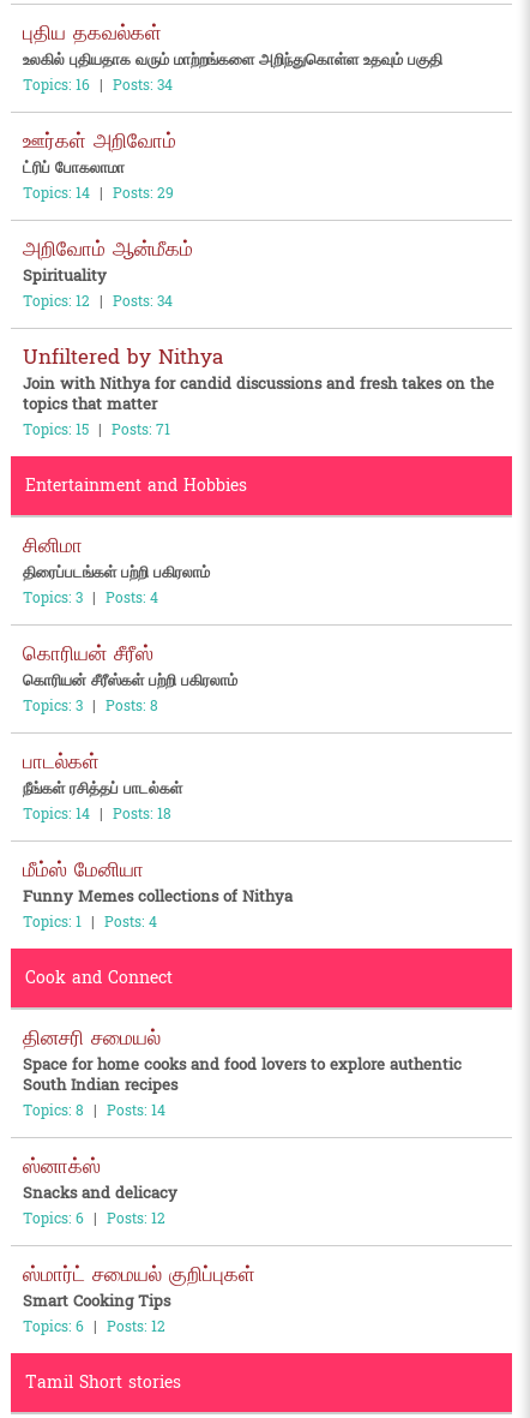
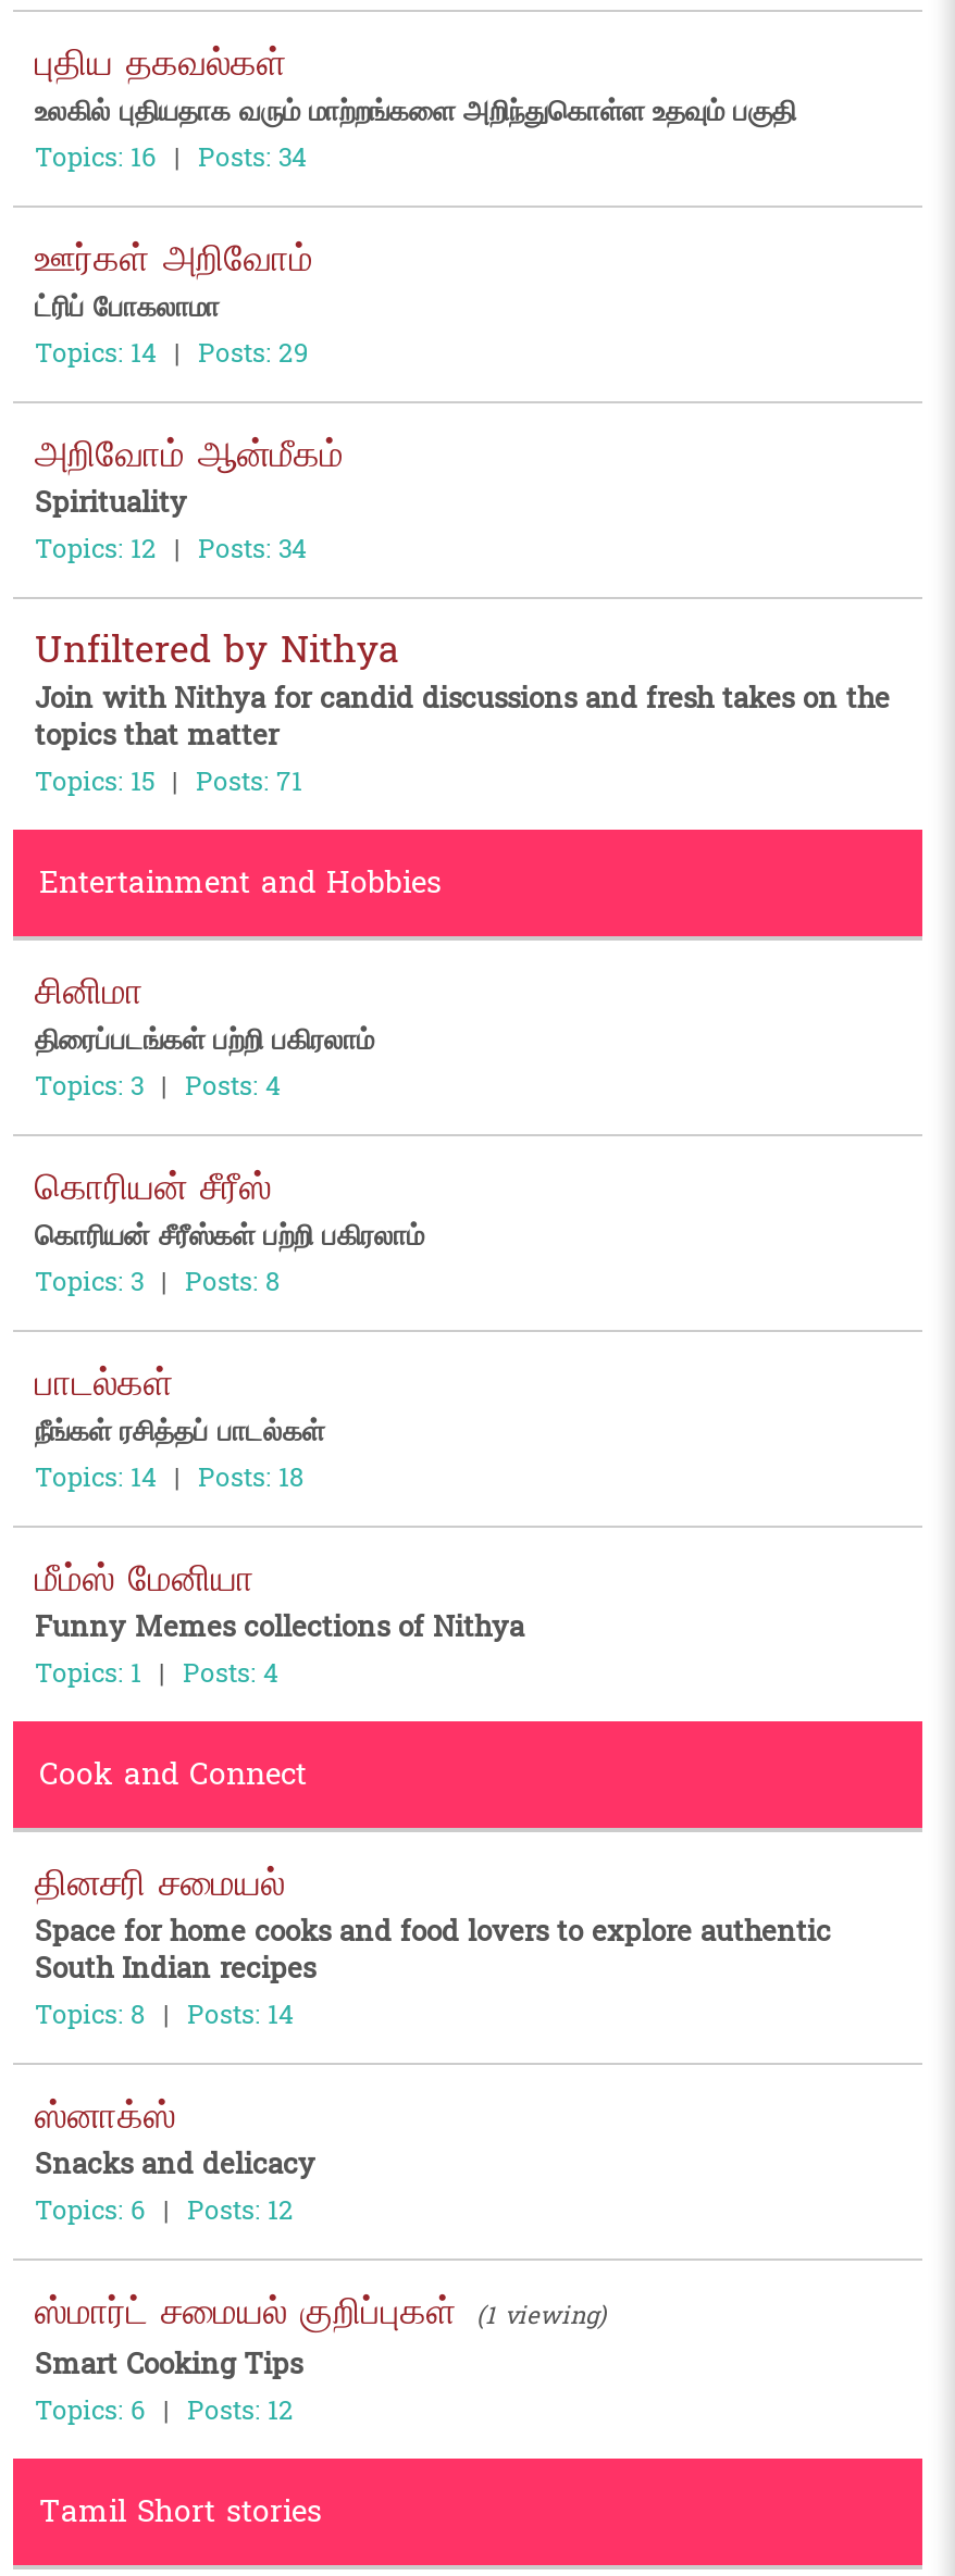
[23,1256,255,1293] ஸ்மார்ட் சமையல் குறிப்புகள் -> [35,2278,607,2345] ஸ்மார்ட் சமையல் குறிப்புகள் (1 viewing)

